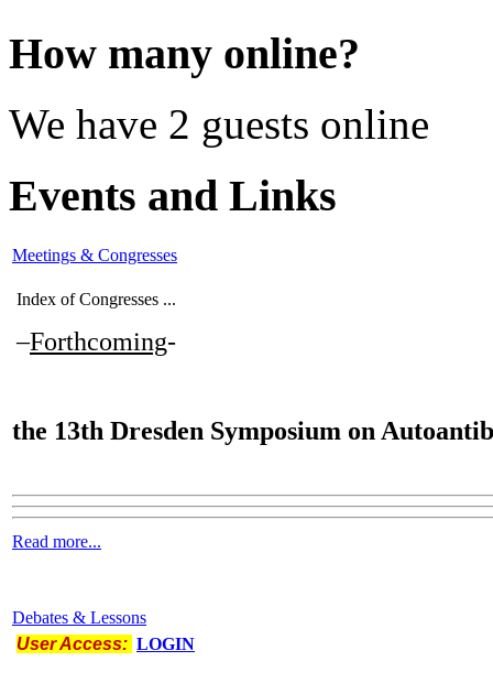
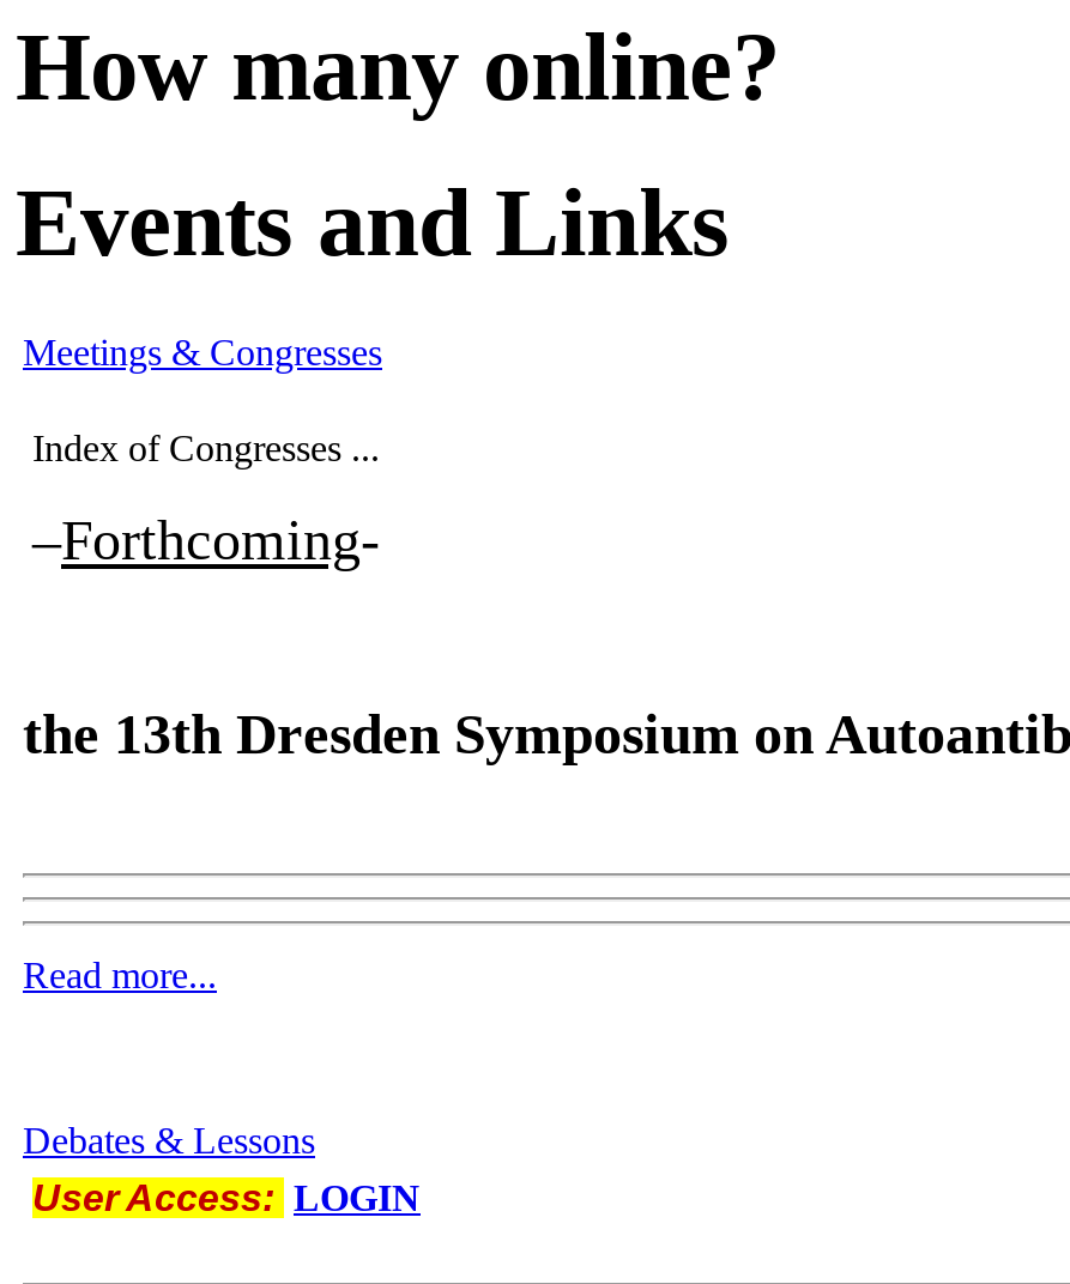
[9,101,429,148] We have 2 guests online -> none

